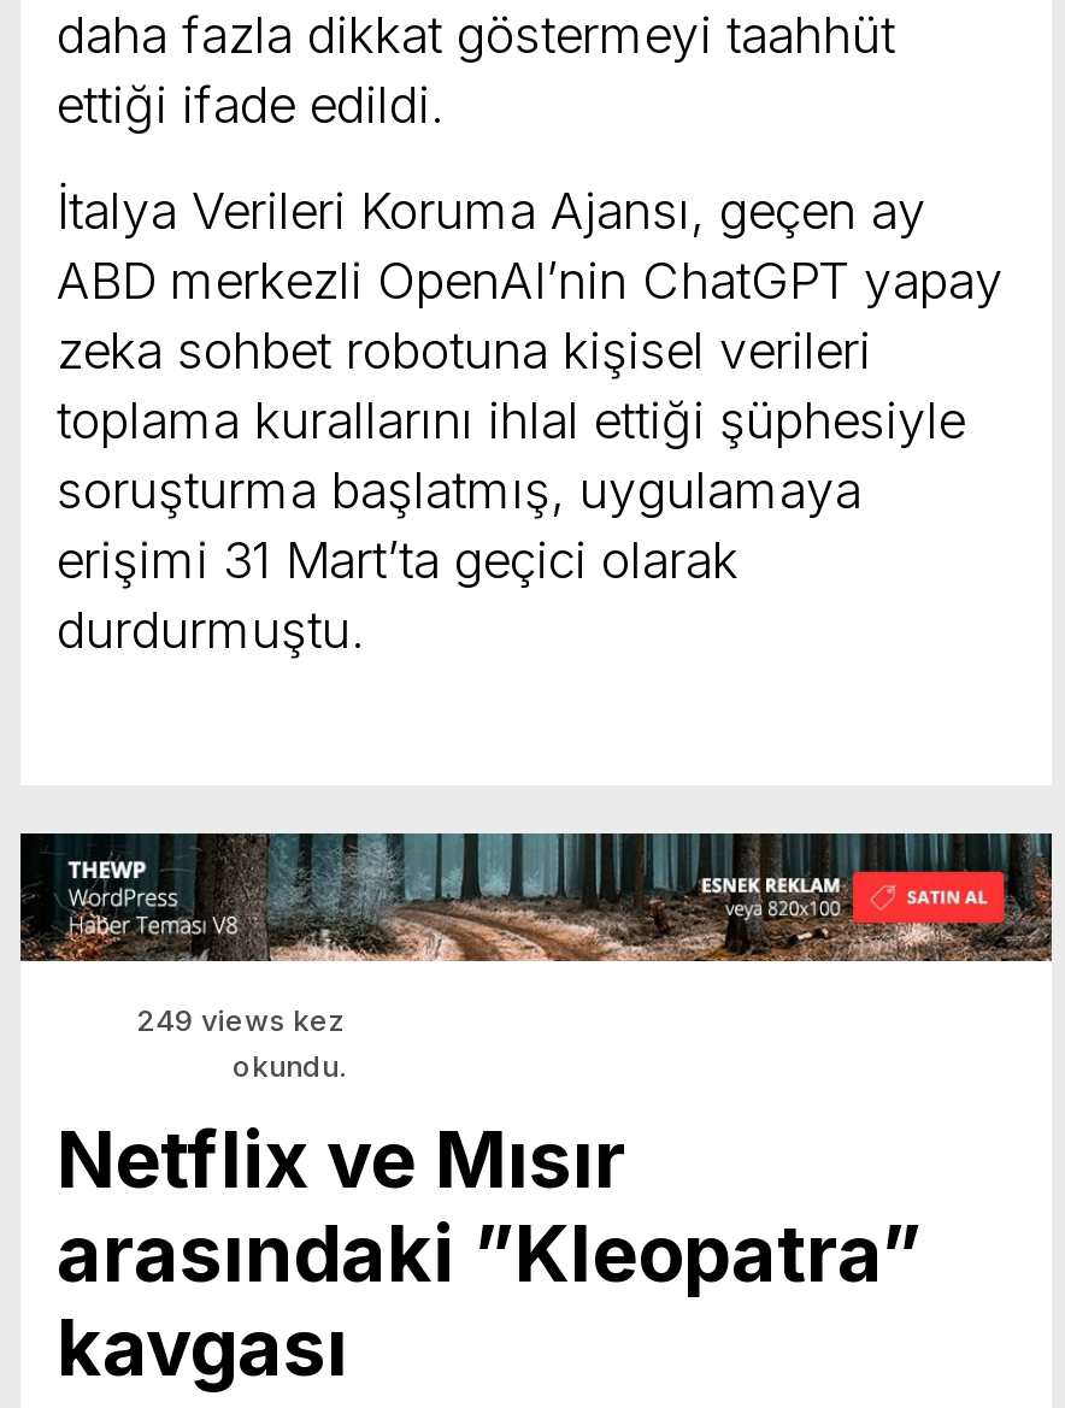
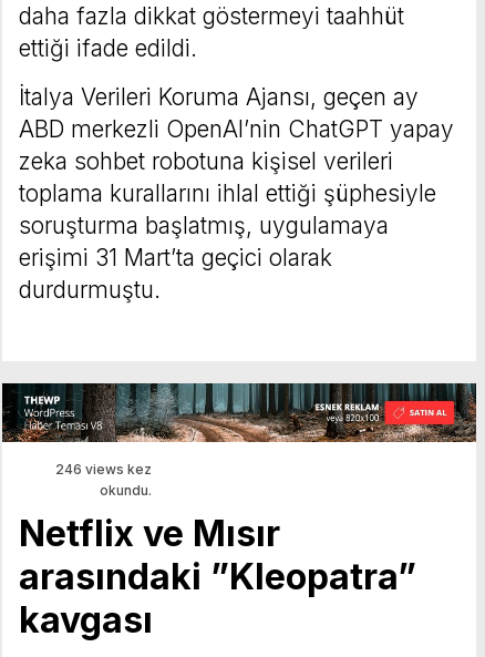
[136,1001,346,1038] 249 views kez -> [55,461,152,477] 246 views kez

